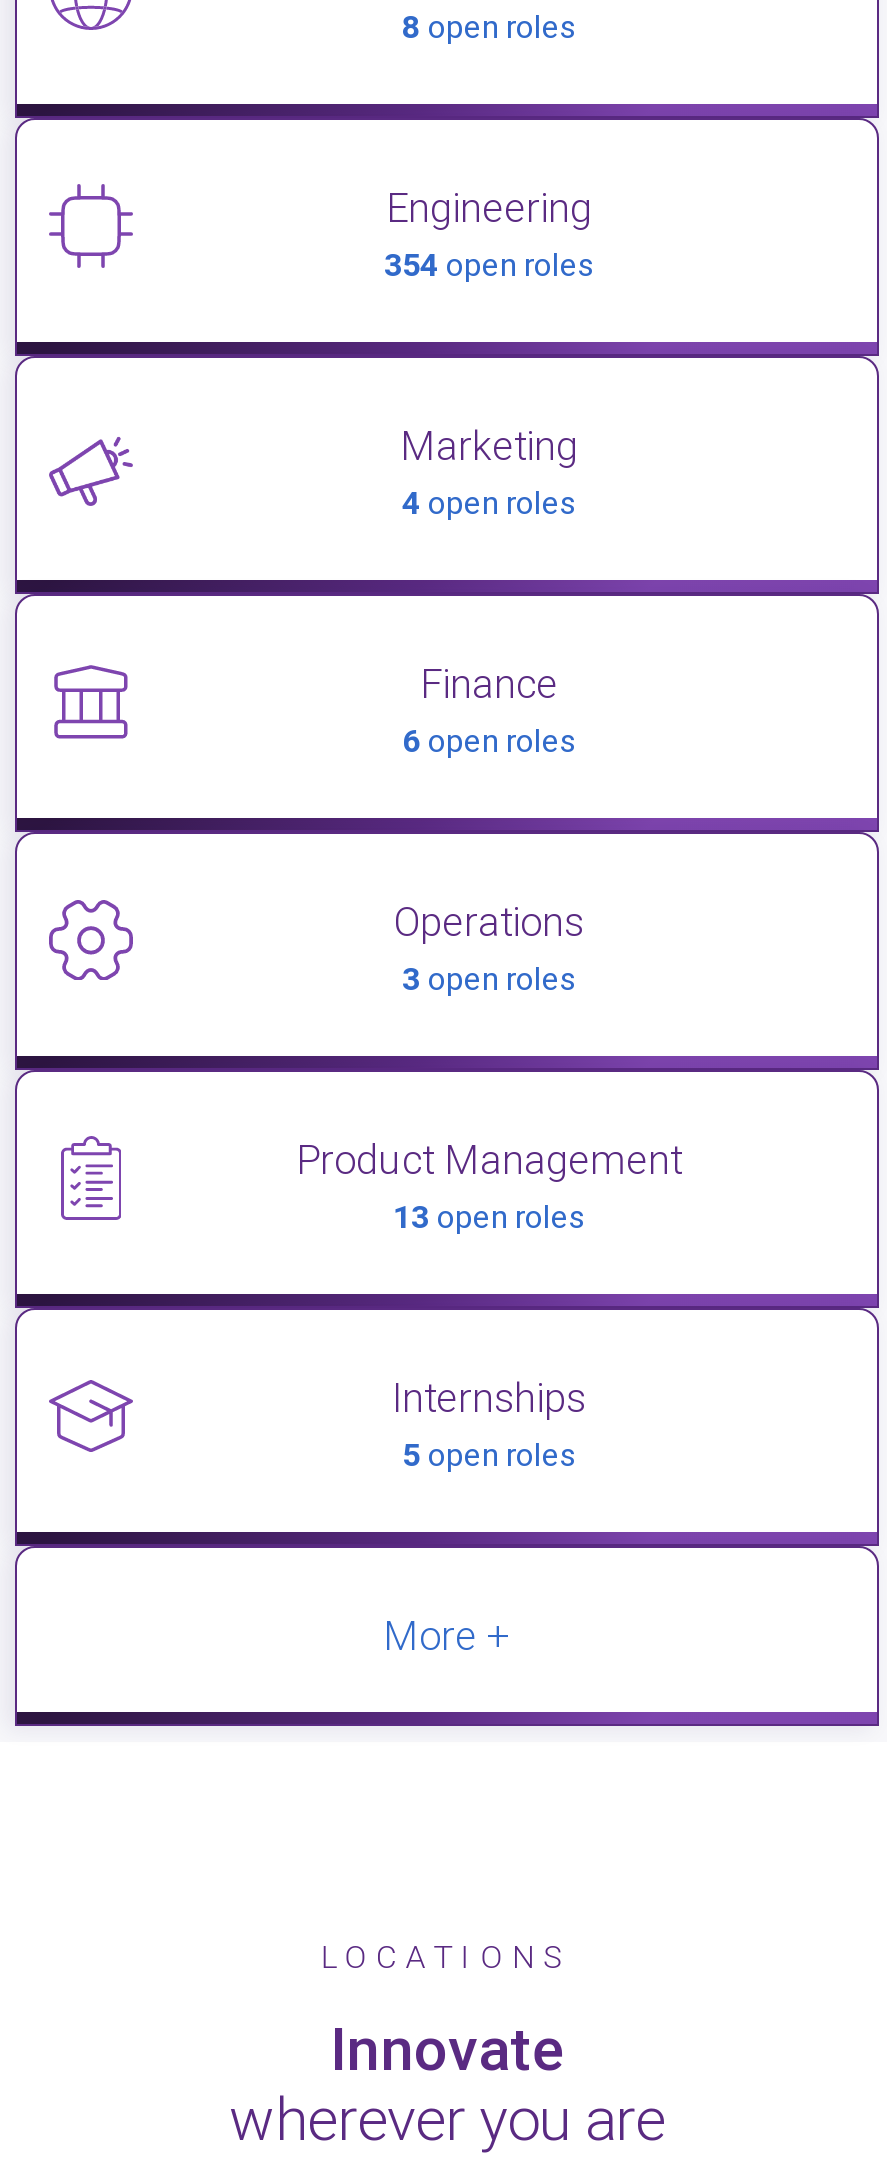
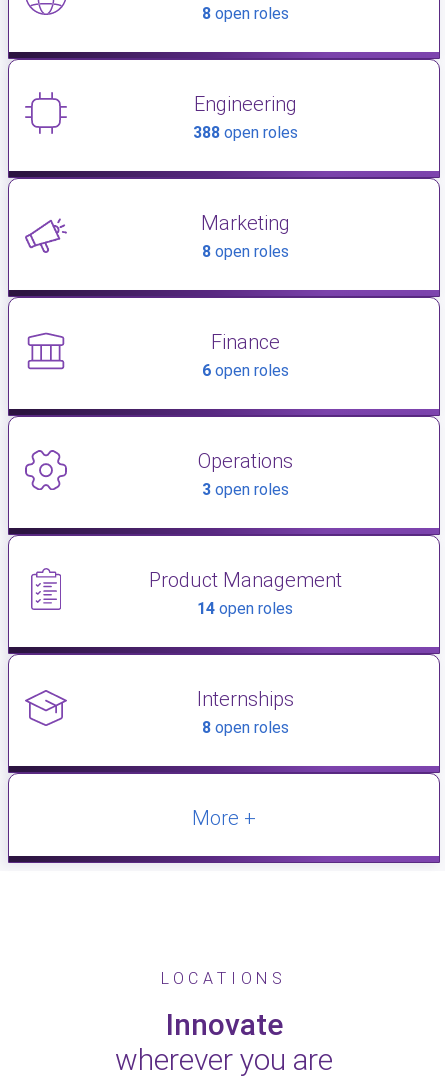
[384,246,594,284] 354 open roles -> [192,123,297,142] 388 open roles
[402,484,576,522] 4 open roles -> [201,242,288,261] 8 open roles
[393,1198,585,1236] 13 open roles -> [197,599,293,618] 14 open roles
[402,1436,576,1474] 5 open roles -> [201,718,288,737] 8 open roles

